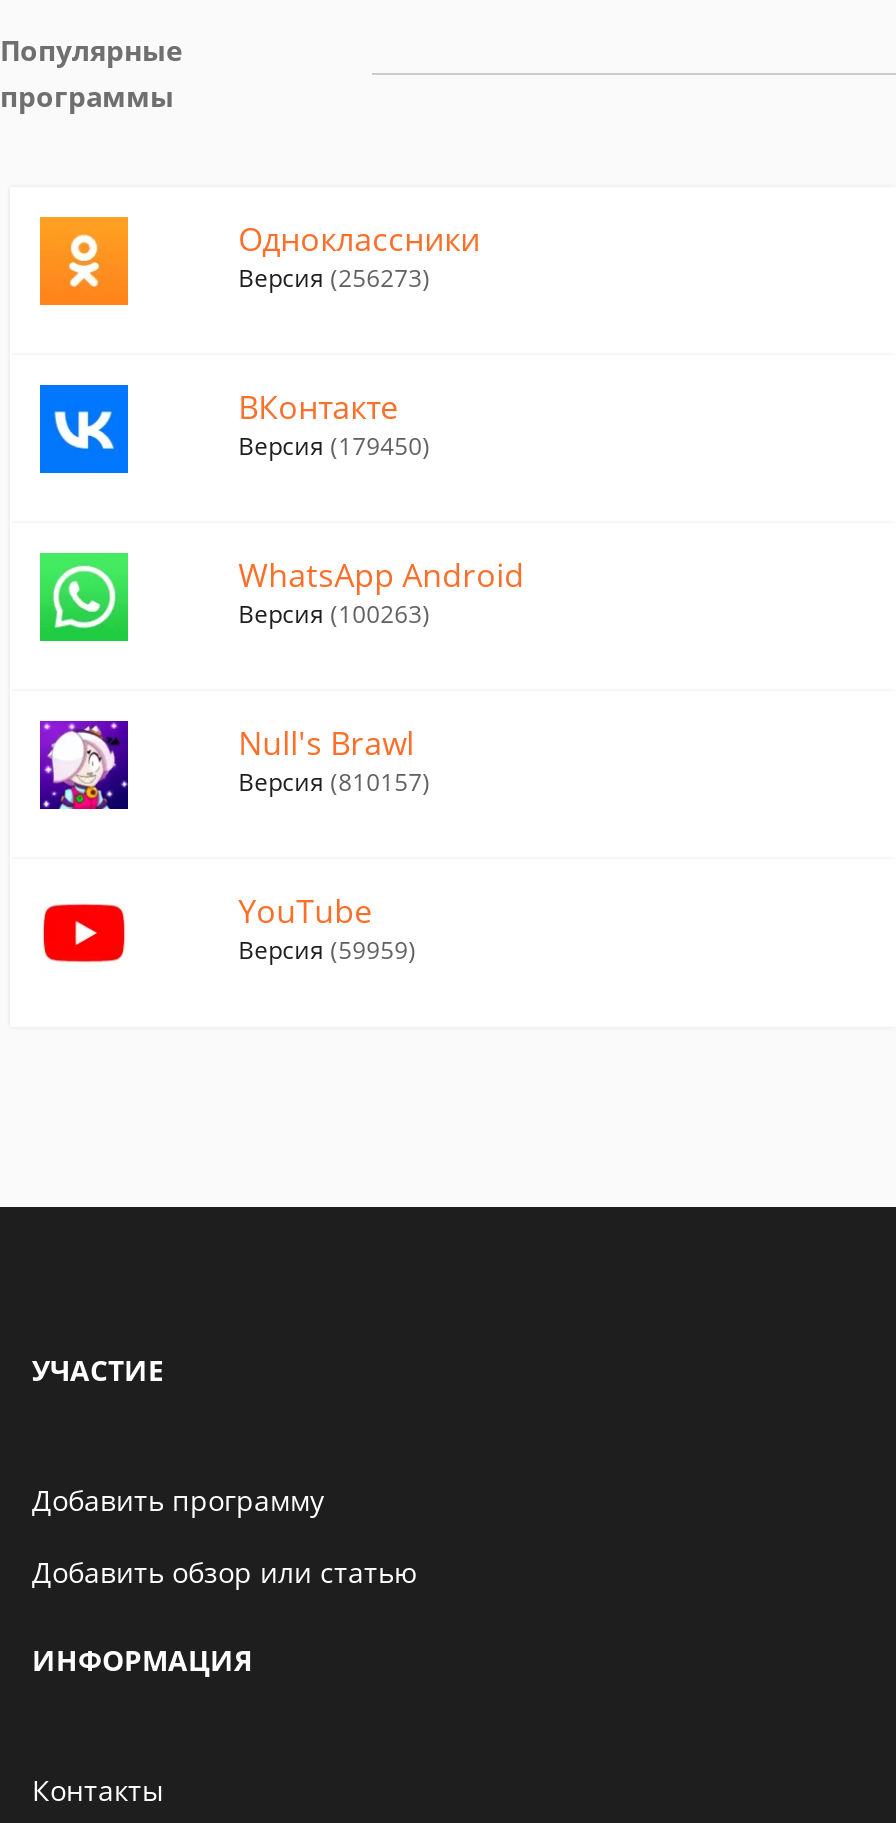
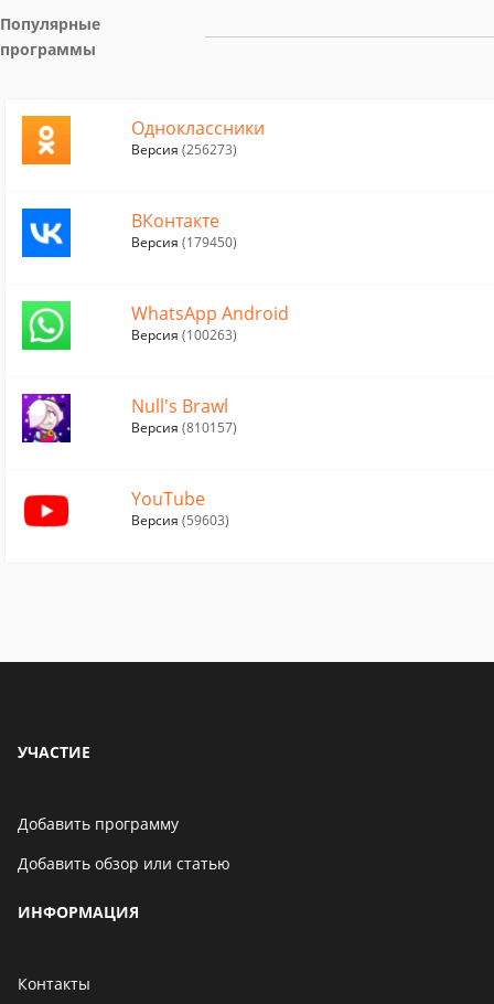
[238,933,416,967] Версия (59959) -> [131,511,230,530] Версия (59603)

